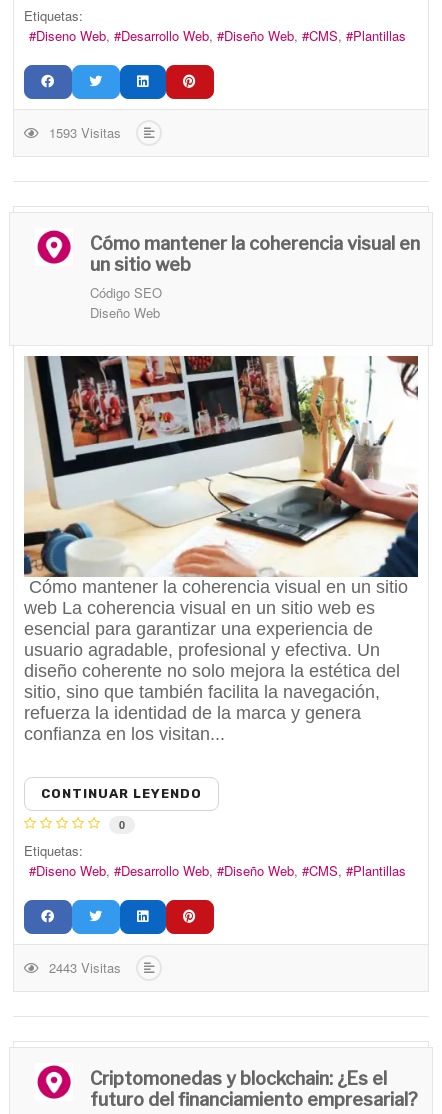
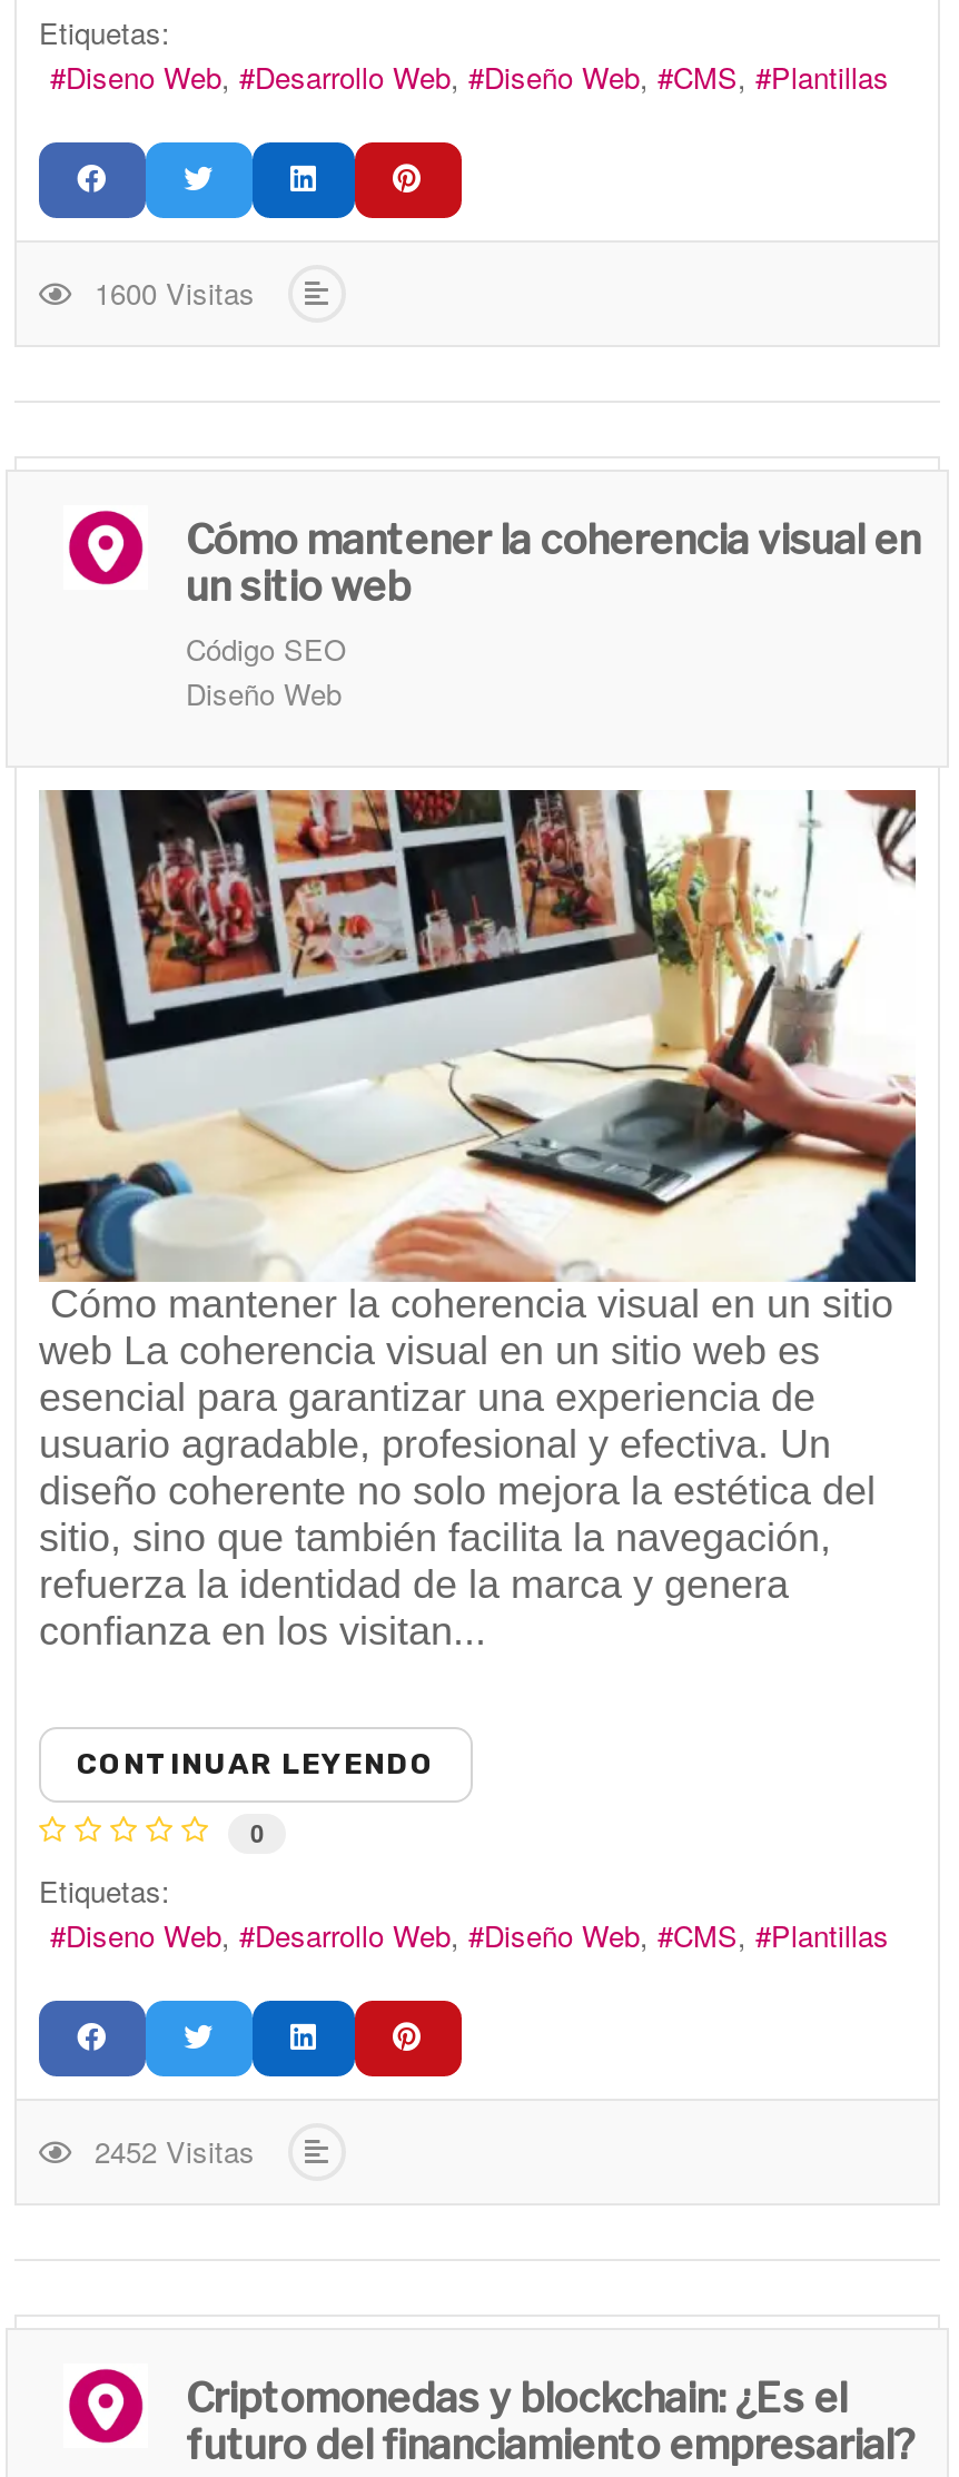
[41,123,121,142] 1593 Visitas -> [77,271,255,313] 1600 Visitas
[41,957,121,976] 2443 Visitas -> [77,2129,255,2171] 2452 Visitas

